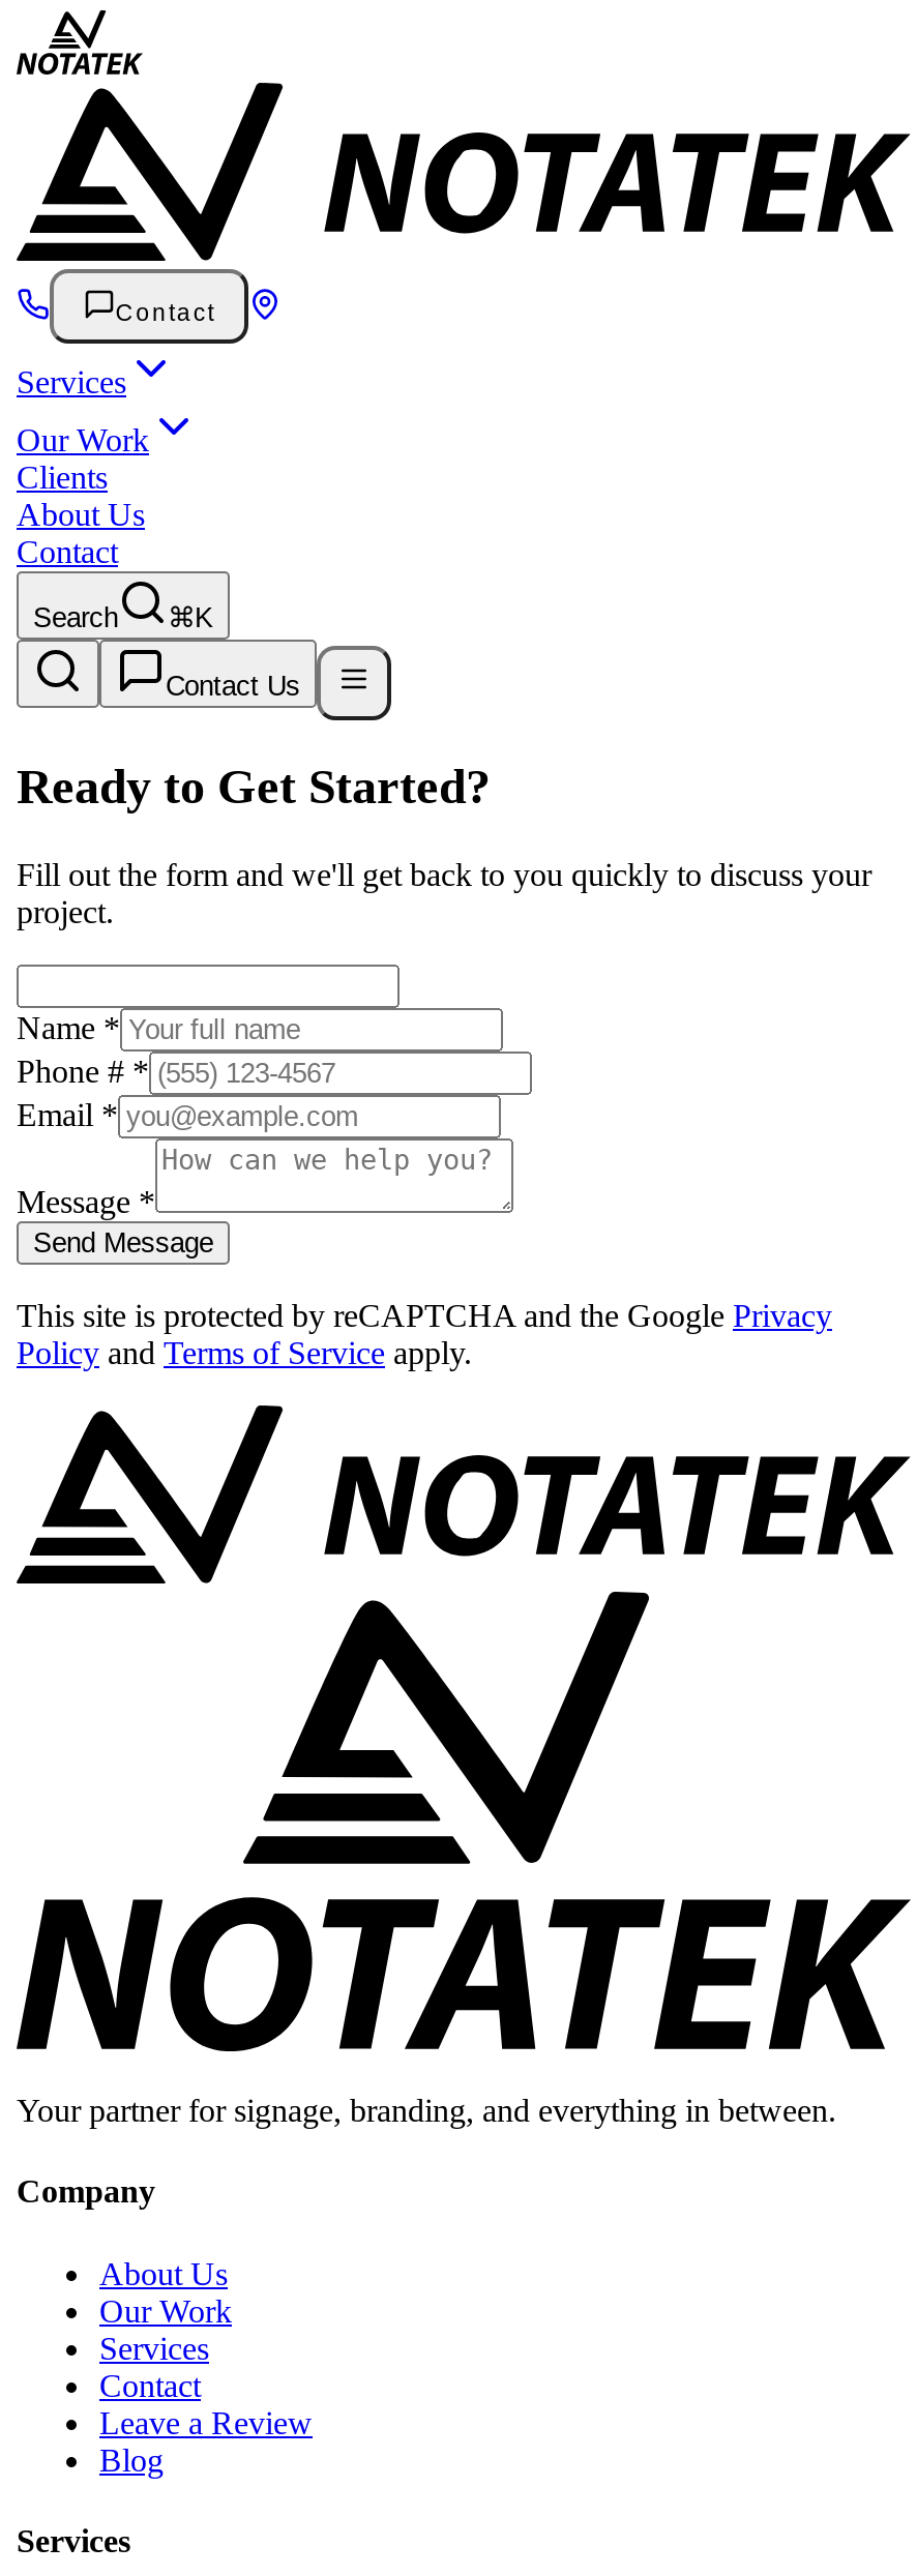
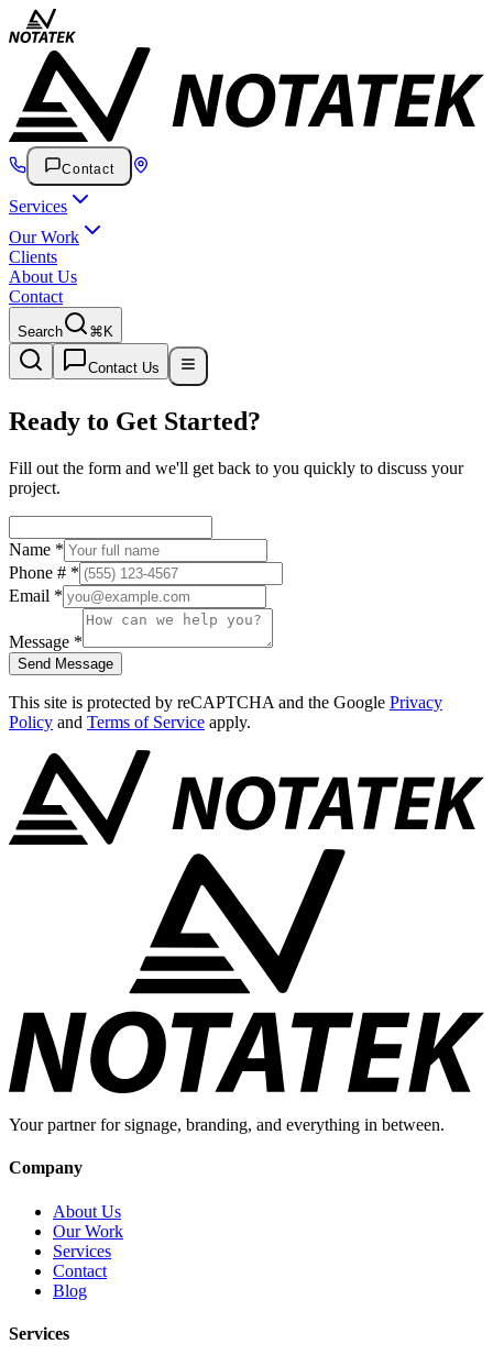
[99,2404,313,2440] Leave a Review -> none

